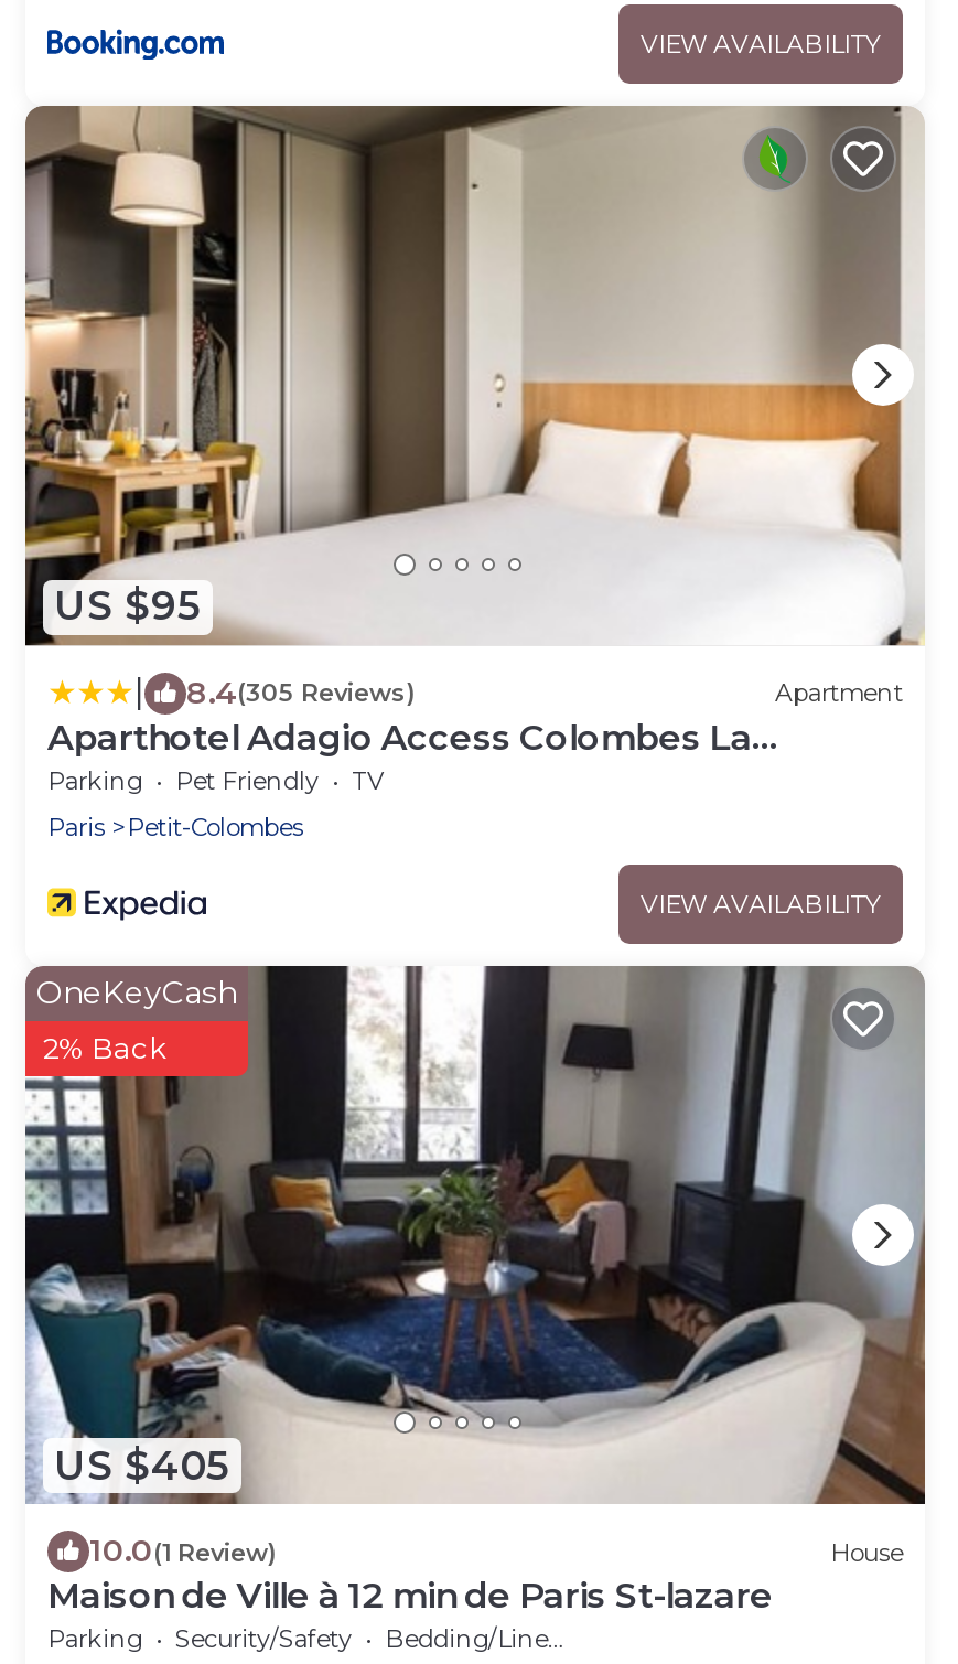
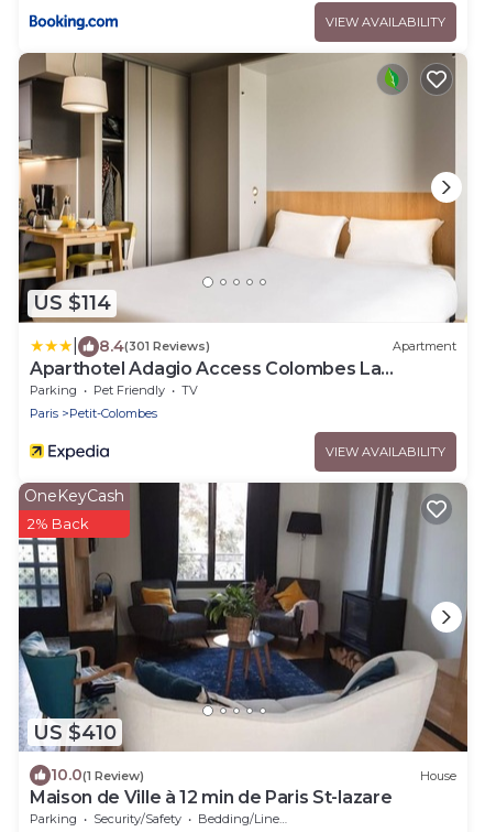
[54,582,202,631] US $95 -> [33,291,111,315] US $114
[186,672,416,711] 8.4(305 Reviews) -> [99,336,210,356] 8.4(301 Reviews)
[54,1442,230,1491] US $405 -> [33,721,117,745] US $410

